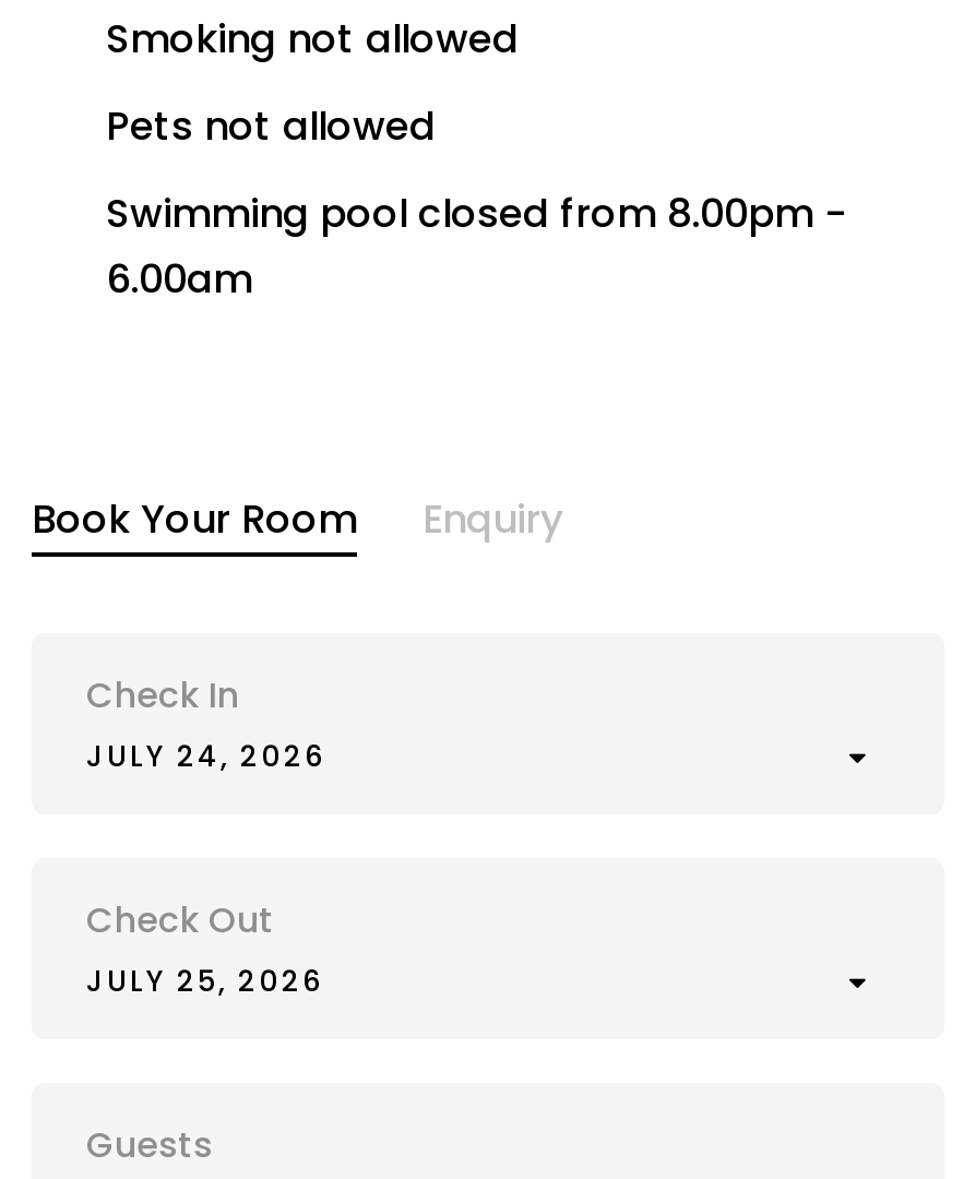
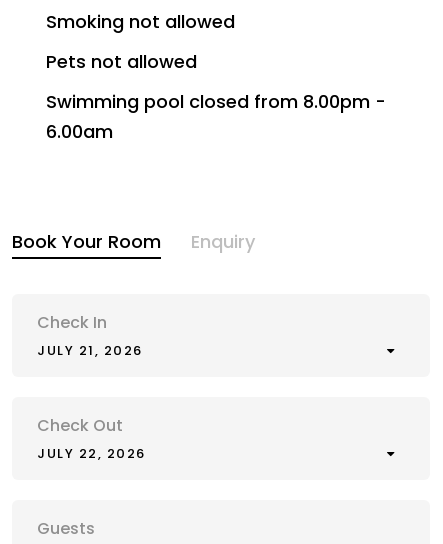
[86,737,325,778] JULY 24, 2026 -> [37,341,142,360] JULY 21, 2026
[86,962,323,1003] JULY 25, 2026 -> [37,444,145,463] JULY 22, 2026

